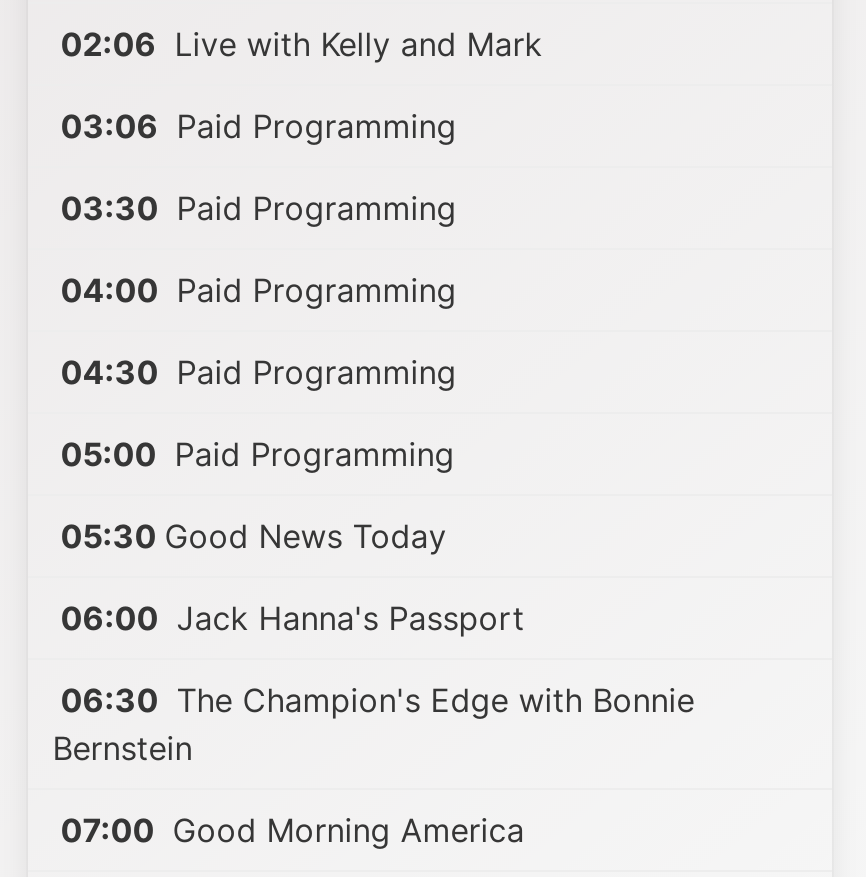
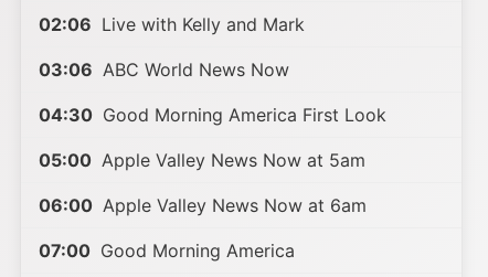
[52,106,694,768] 03:06 Paid Programming | 03:30 Paid Programming | 04:00 Paid Programming | 04:30 Paid Programming | 05:00 Paid Programming | 05:30 Good News Today | 06:00 Jack Hanna's Passport | 06:30 The Champion's Edge with Bonnie | Bernstein -> [38,58,386,216] 03:06 ABC World News Now | 04:30 Good Morning America First Look | 05:00 Apple Valley News Now at 5am | 06:00 Apple Valley News Now at 6am

